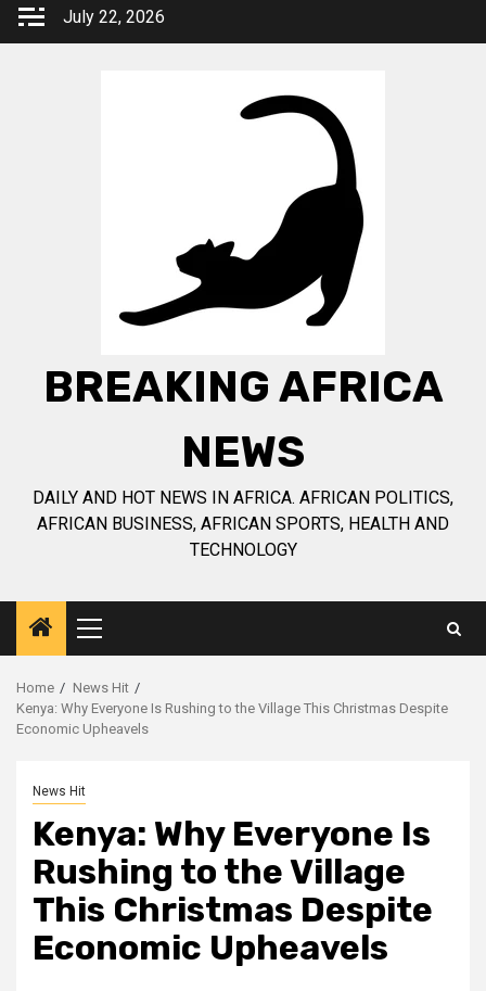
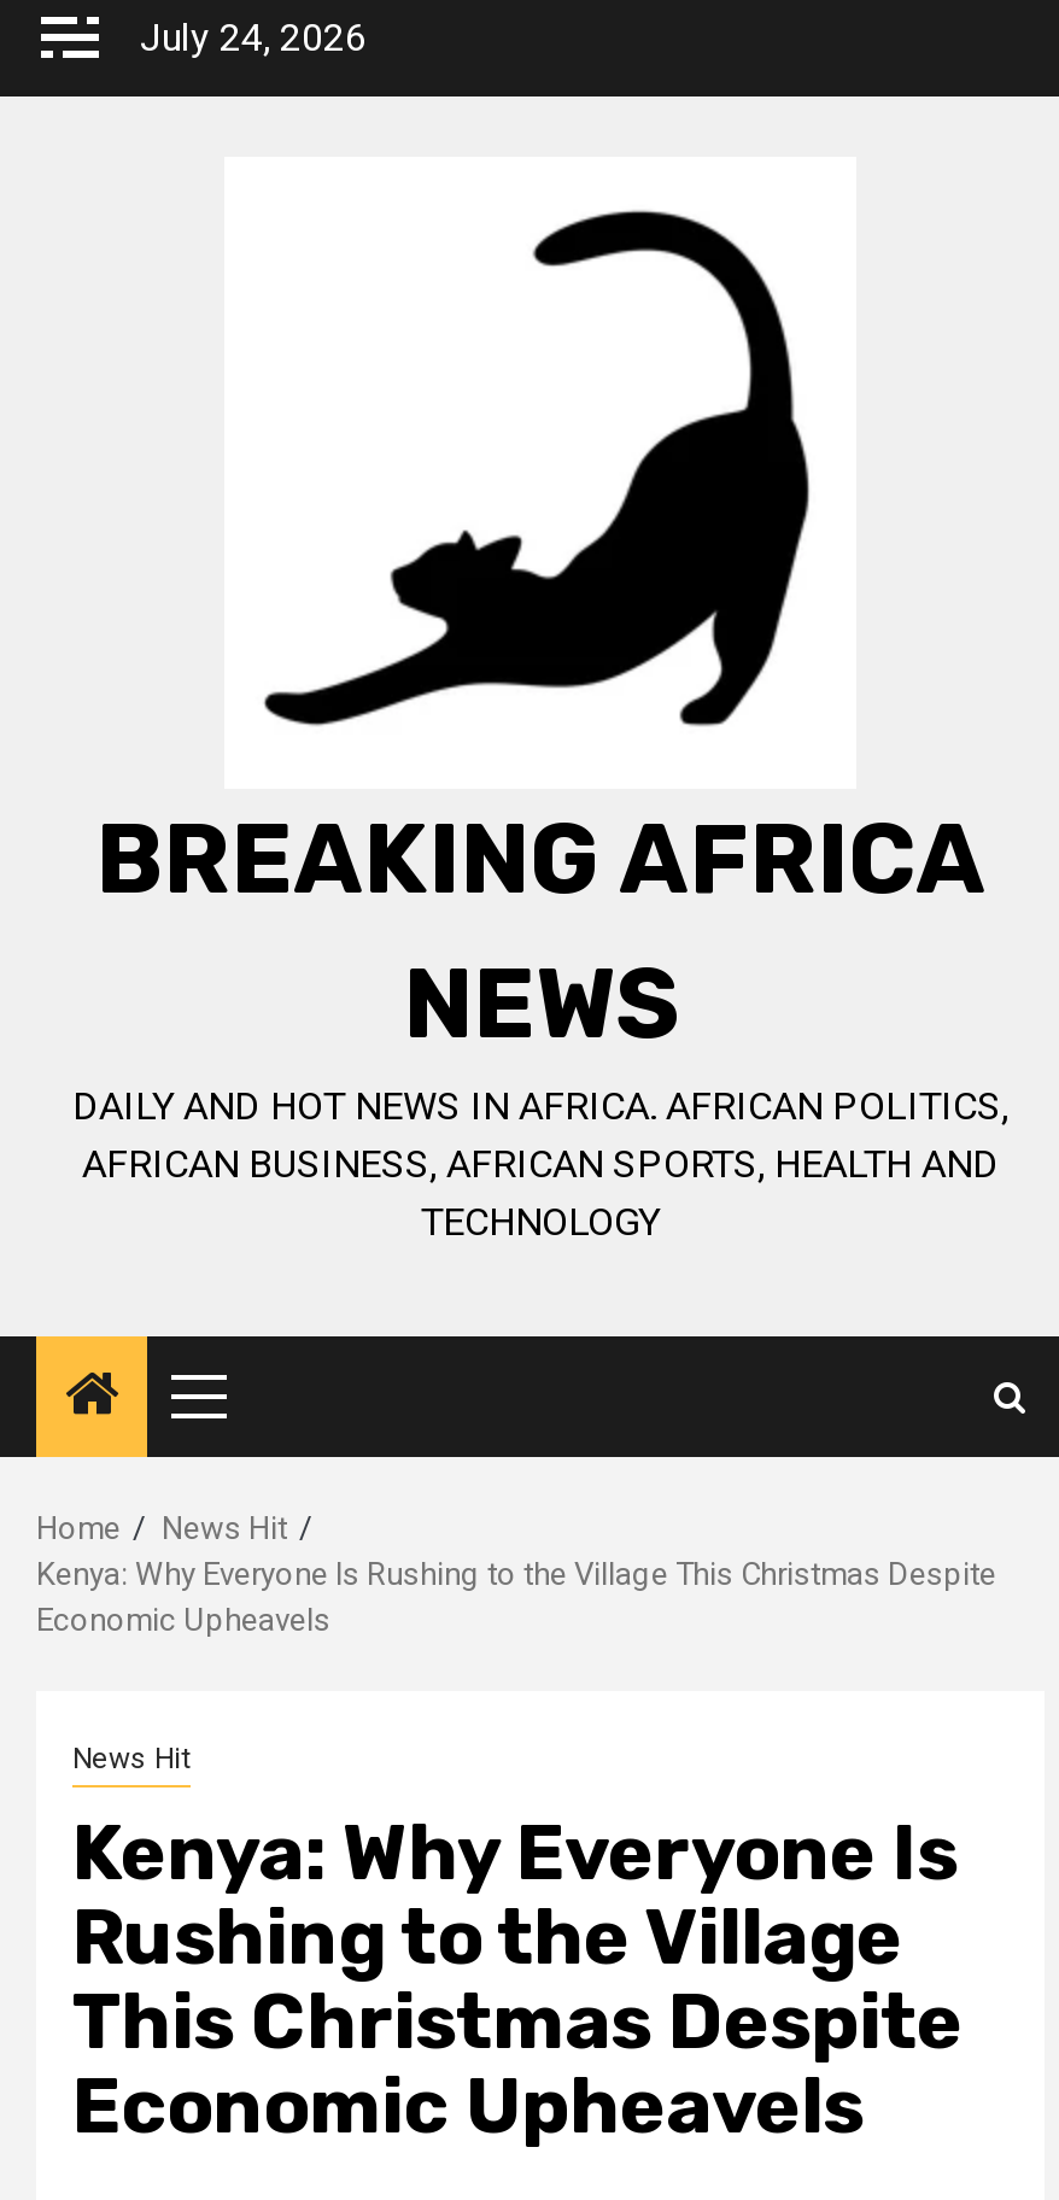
[63,7,165,27] July 22, 2026 -> [140,14,367,60] July 24, 2026

